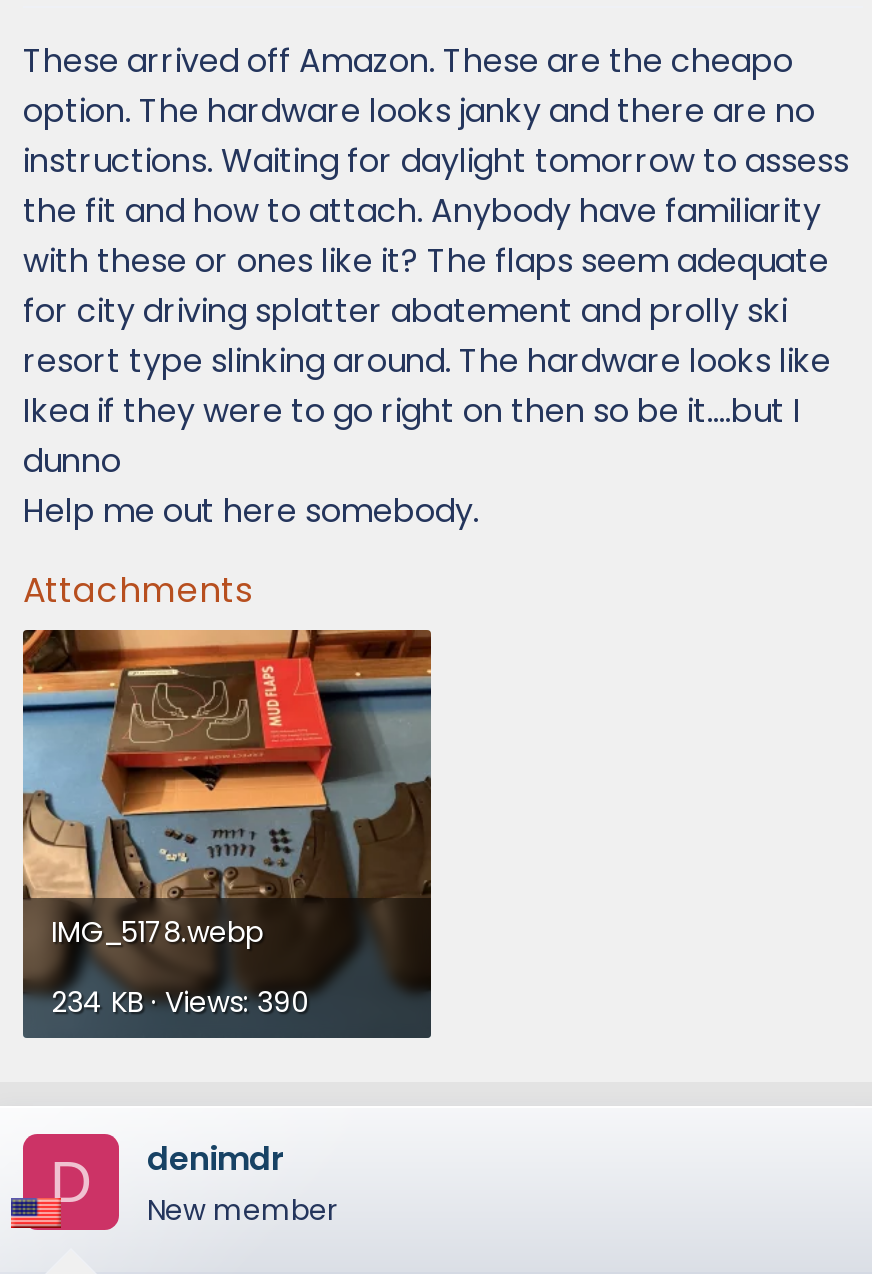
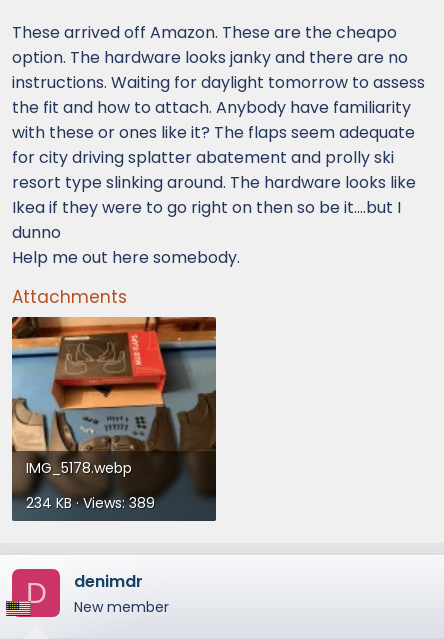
[51,982,309,1022] 234 KB · Views: 390 -> [26,493,155,513] 234 KB · Views: 389

